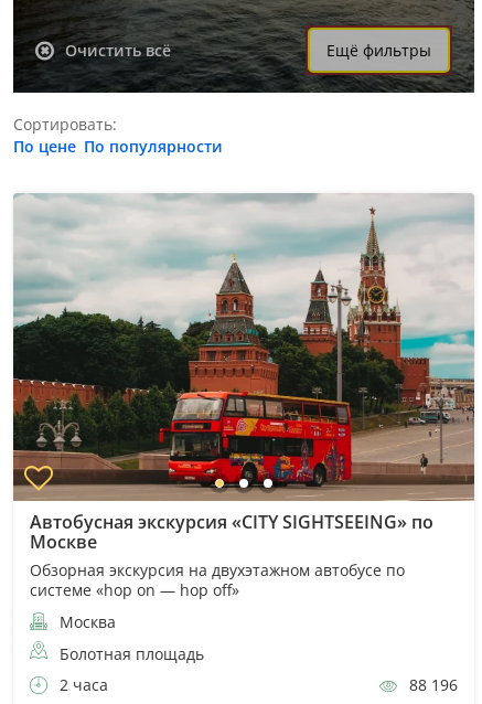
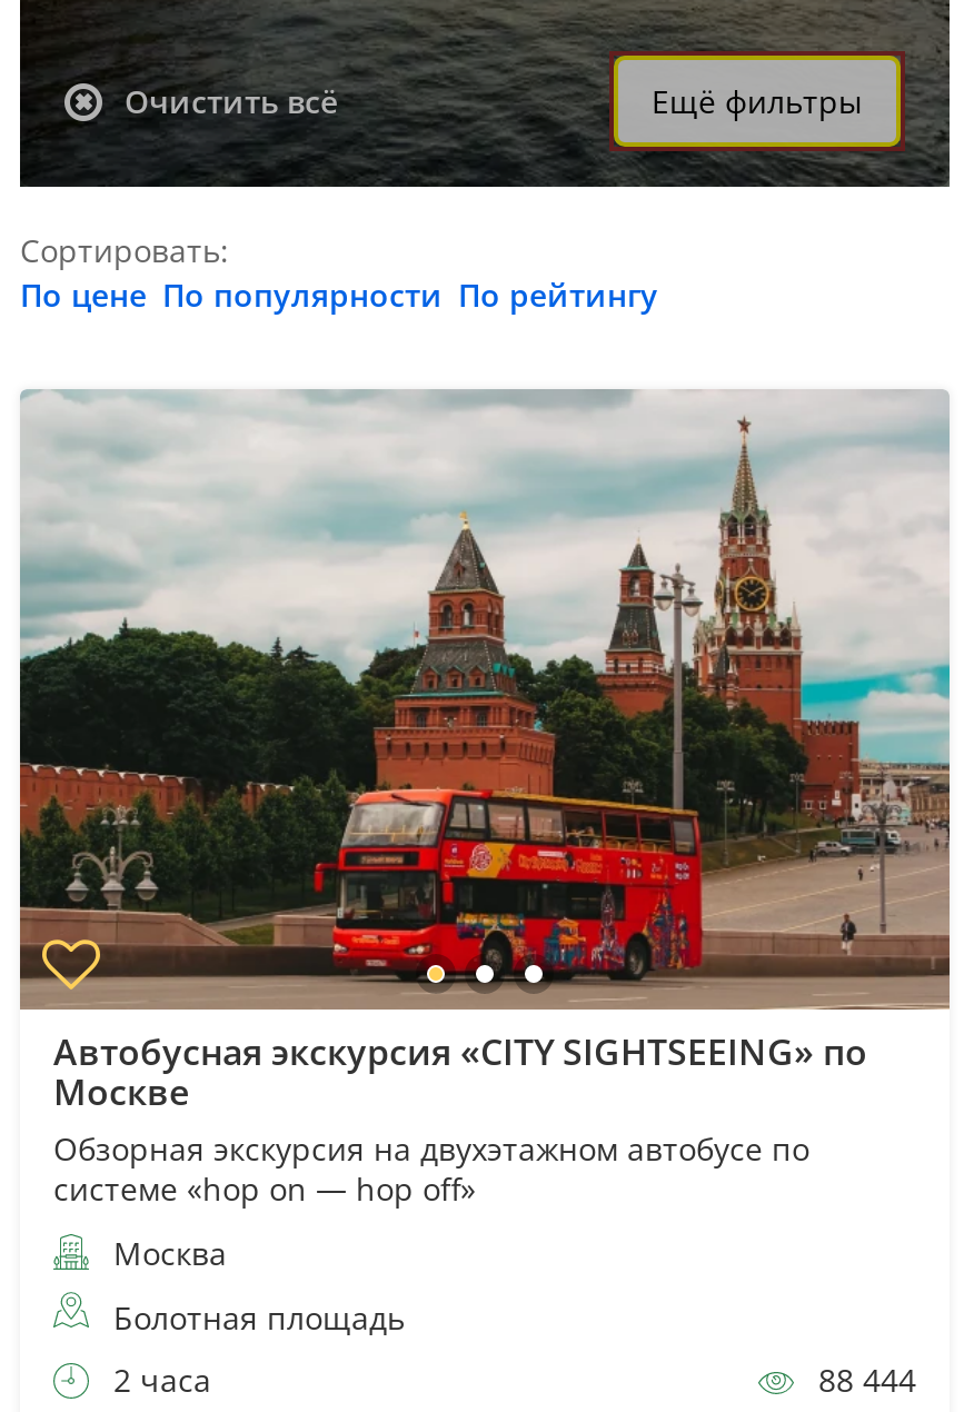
[13,136,223,157] По цене По популярности -> [20,274,658,316] По цене По популярности По рейтингу
[405,674,458,695] 88 196 -> [809,1358,916,1400] 88 444

